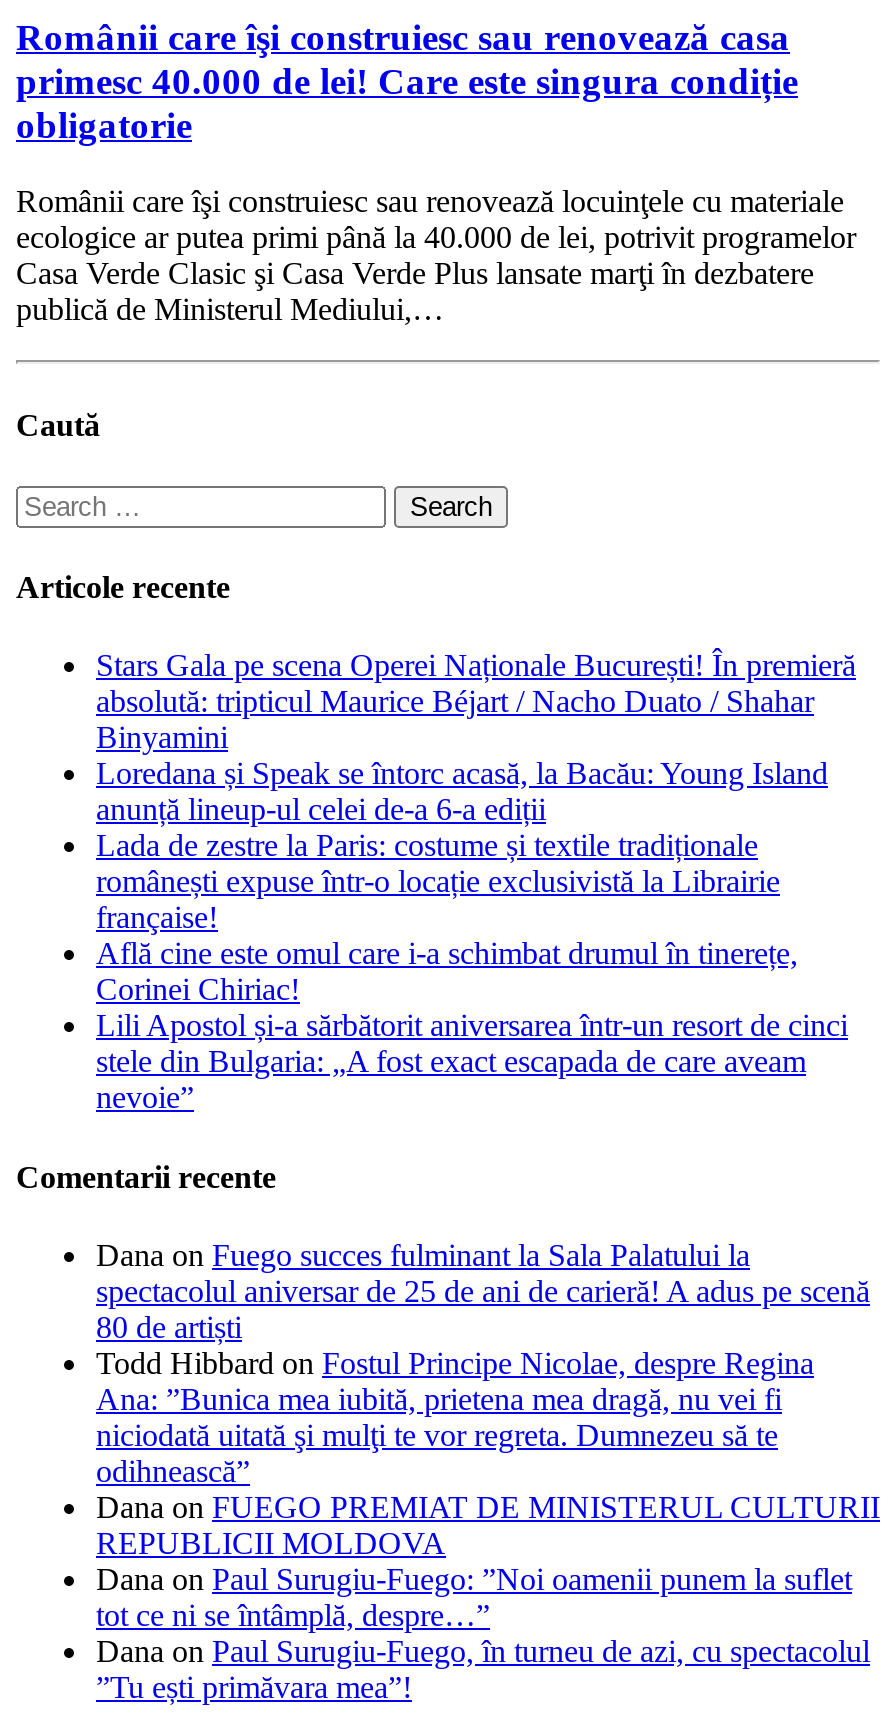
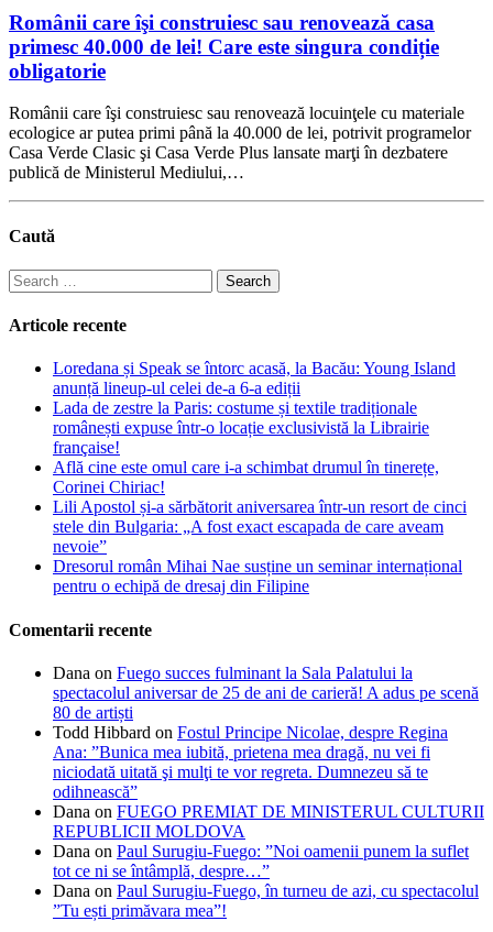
[96,649,856,755] Stars Gala pe scena Operei Naționale București! În premieră | absolută: tripticul Maurice Béjart / Nacho Duato / Shahar | Binyamini -> none
moved [96,757,848,1115] -> [53,359,467,556]: Loredana și Speak se întorc acasă, la Bacău: Young Island | anunță lineup-ul celei de-a 6-a ediții | Lada de zestre la Paris: costume și textile tradiționale | ... | stele din Bulgaria: „A fost exact escapada de care aveam | nevoie”
none -> [53,557,462,596] Dresorul român Mihai Nae susține un seminar internațional | pentru o echipă de dresaj din Filipine

